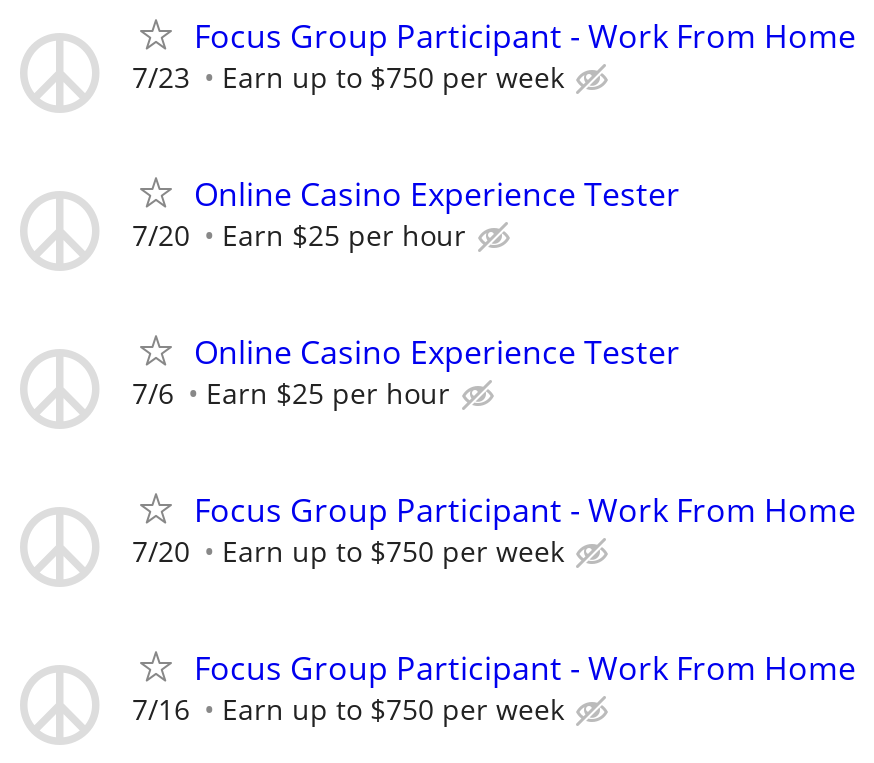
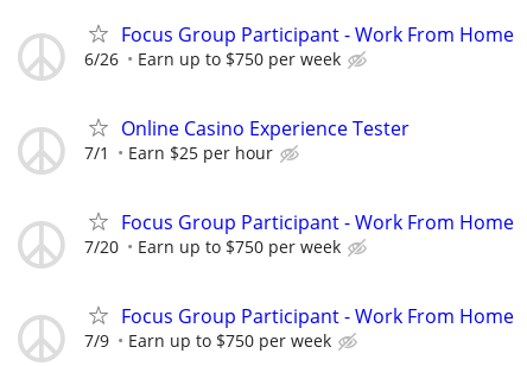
[132,57,564,95] 7/23 Earn up to $750 per week -> [84,47,341,70] 6/26 Earn up to $750 per week
[132,216,680,412] 7/20 | Earn $25 per hour | Online Casino Experience Tester | 7/6 -> [84,141,109,164] 7/1
[132,691,564,729] 7/16 Earn up to $750 per week -> [84,329,331,352] 7/9 Earn up to $750 per week

